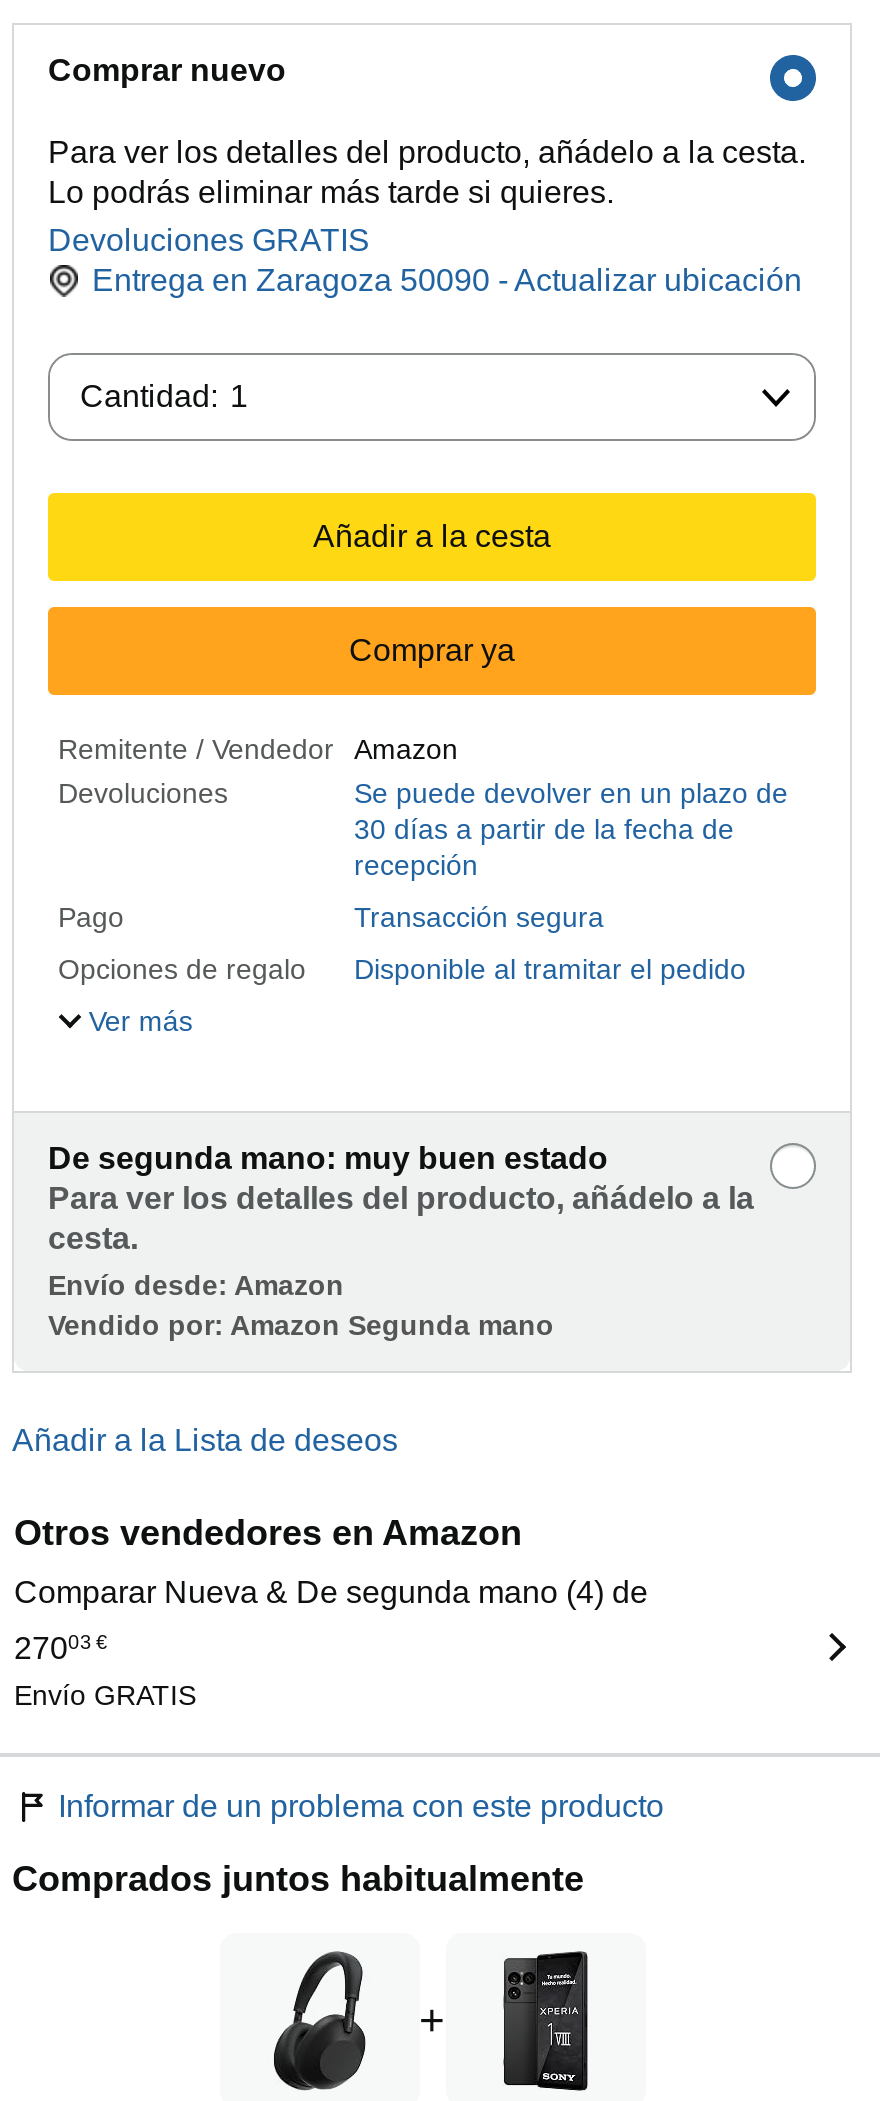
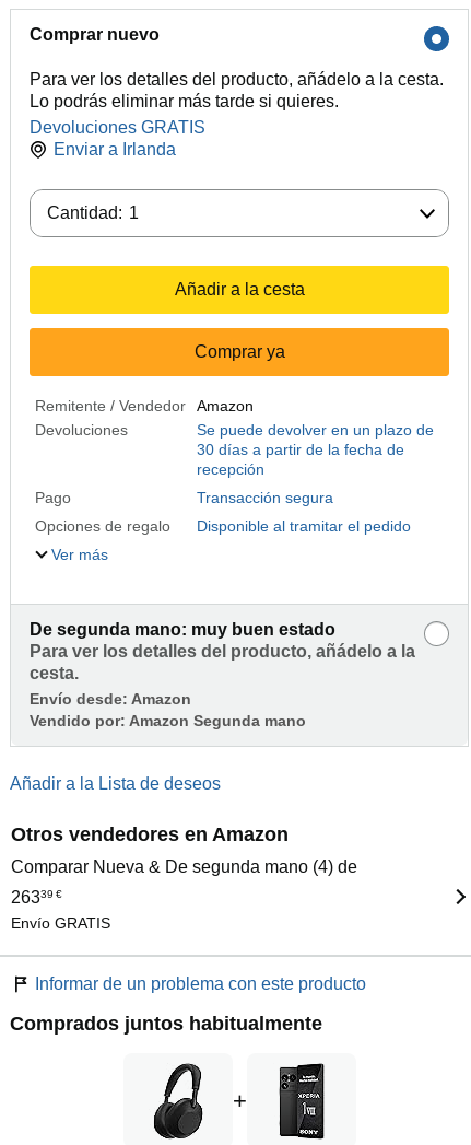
[92,263,802,297] Entrega en Zaragoza 50090 - Actualizar ubicación -> [54,140,176,159] Enviar a Irlanda
[14,1632,108,1666] 27003 € -> [11,888,62,907] 26339 €

